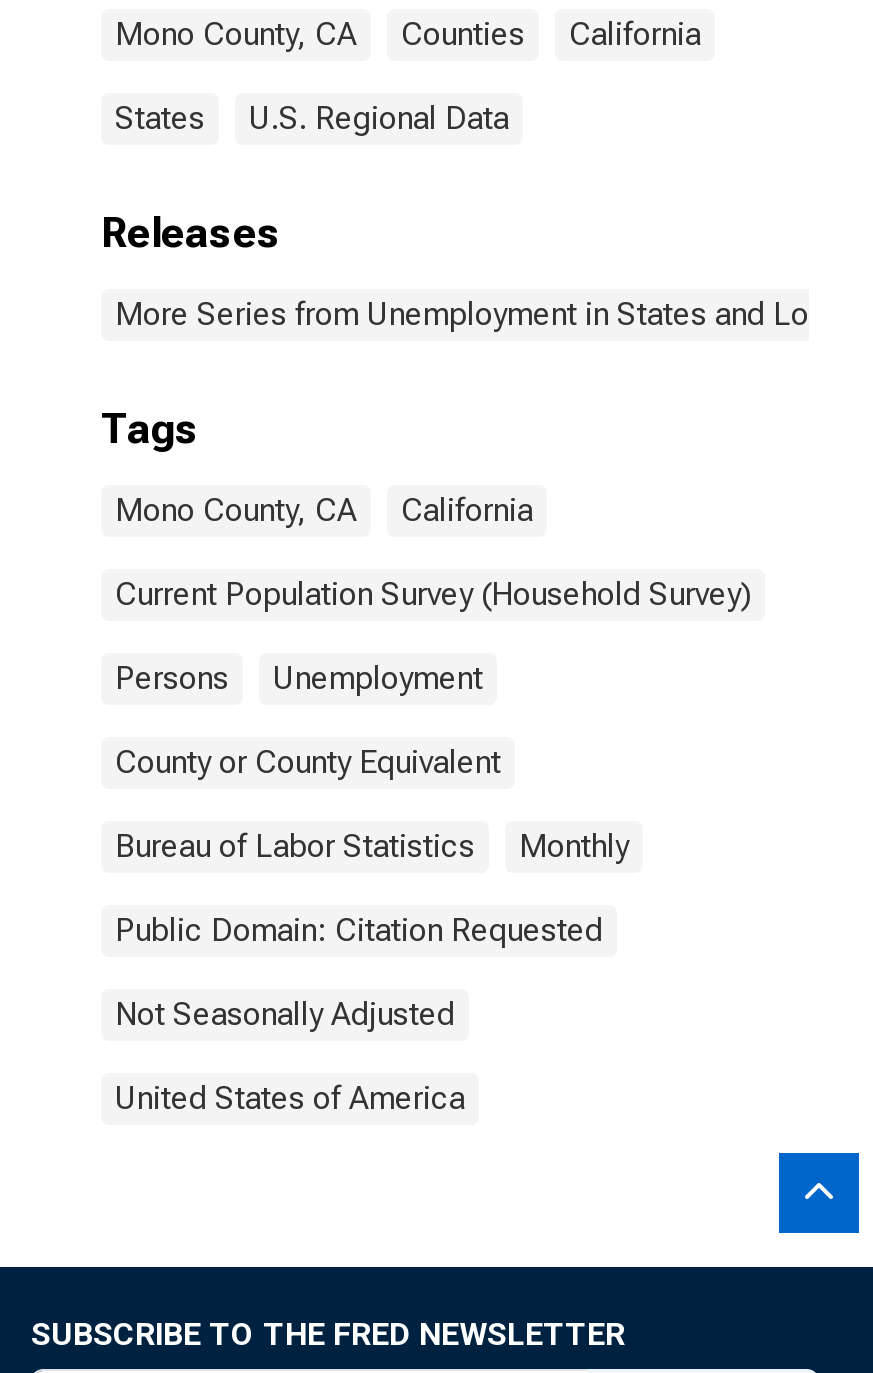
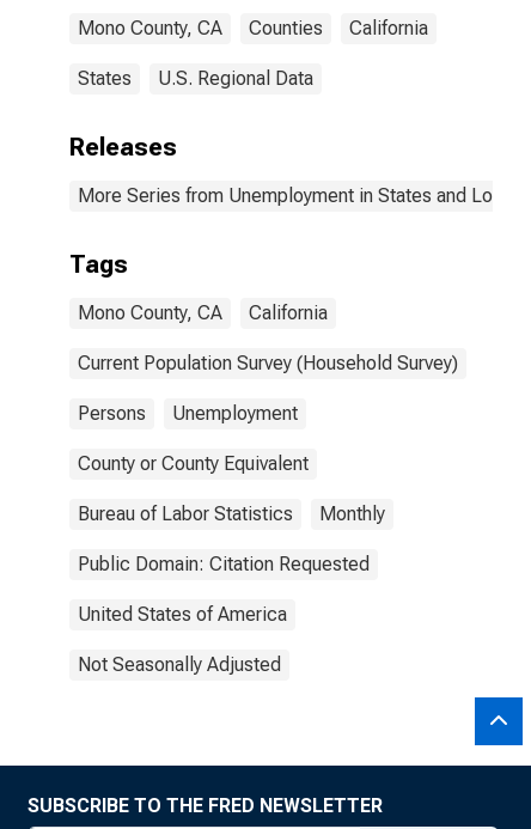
moved [115,995,455,1033] -> [78,653,281,676]: Not Seasonally Adjusted
moved [115,1079,465,1117] -> [78,603,287,626]: United States of America

